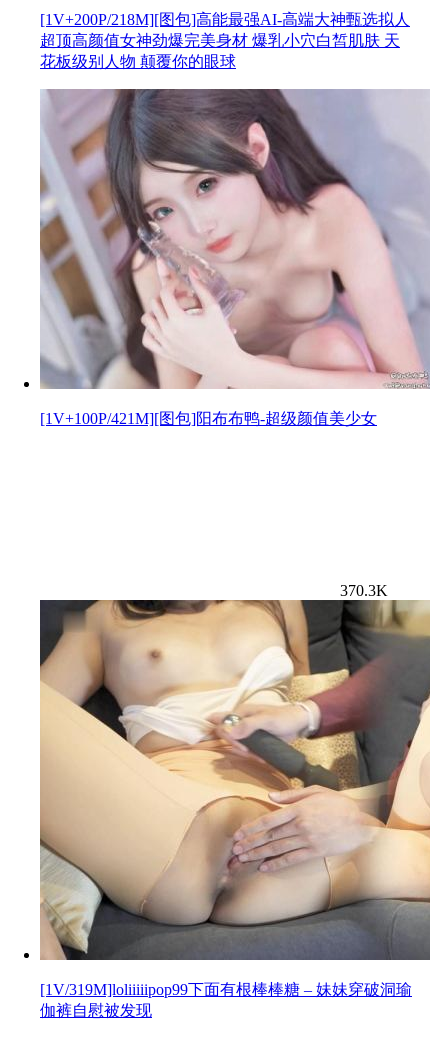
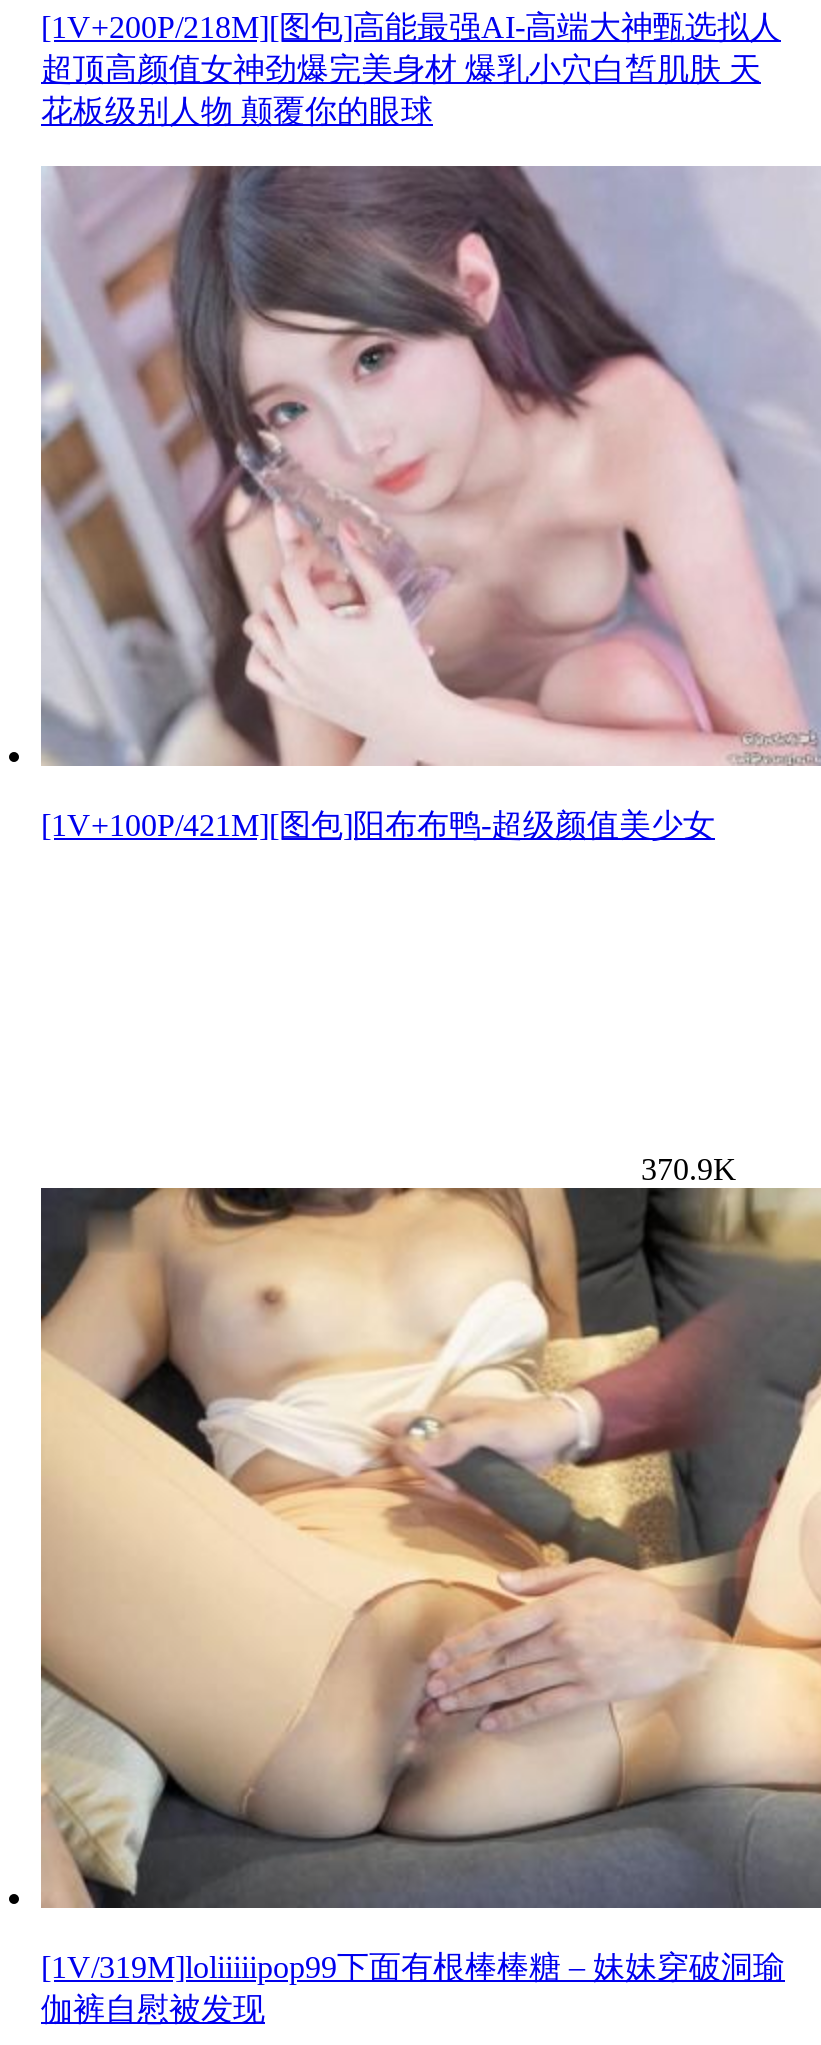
[340,582,388,599] 370.3K -> [641,1152,737,1186] 370.9K

